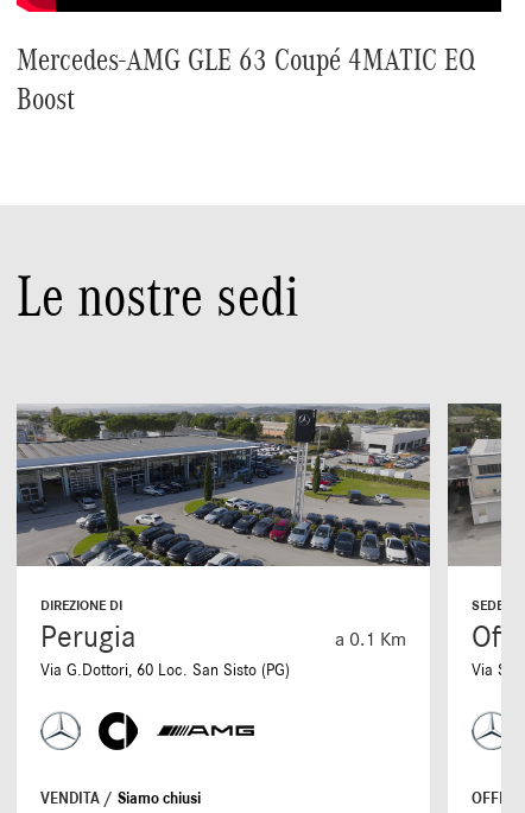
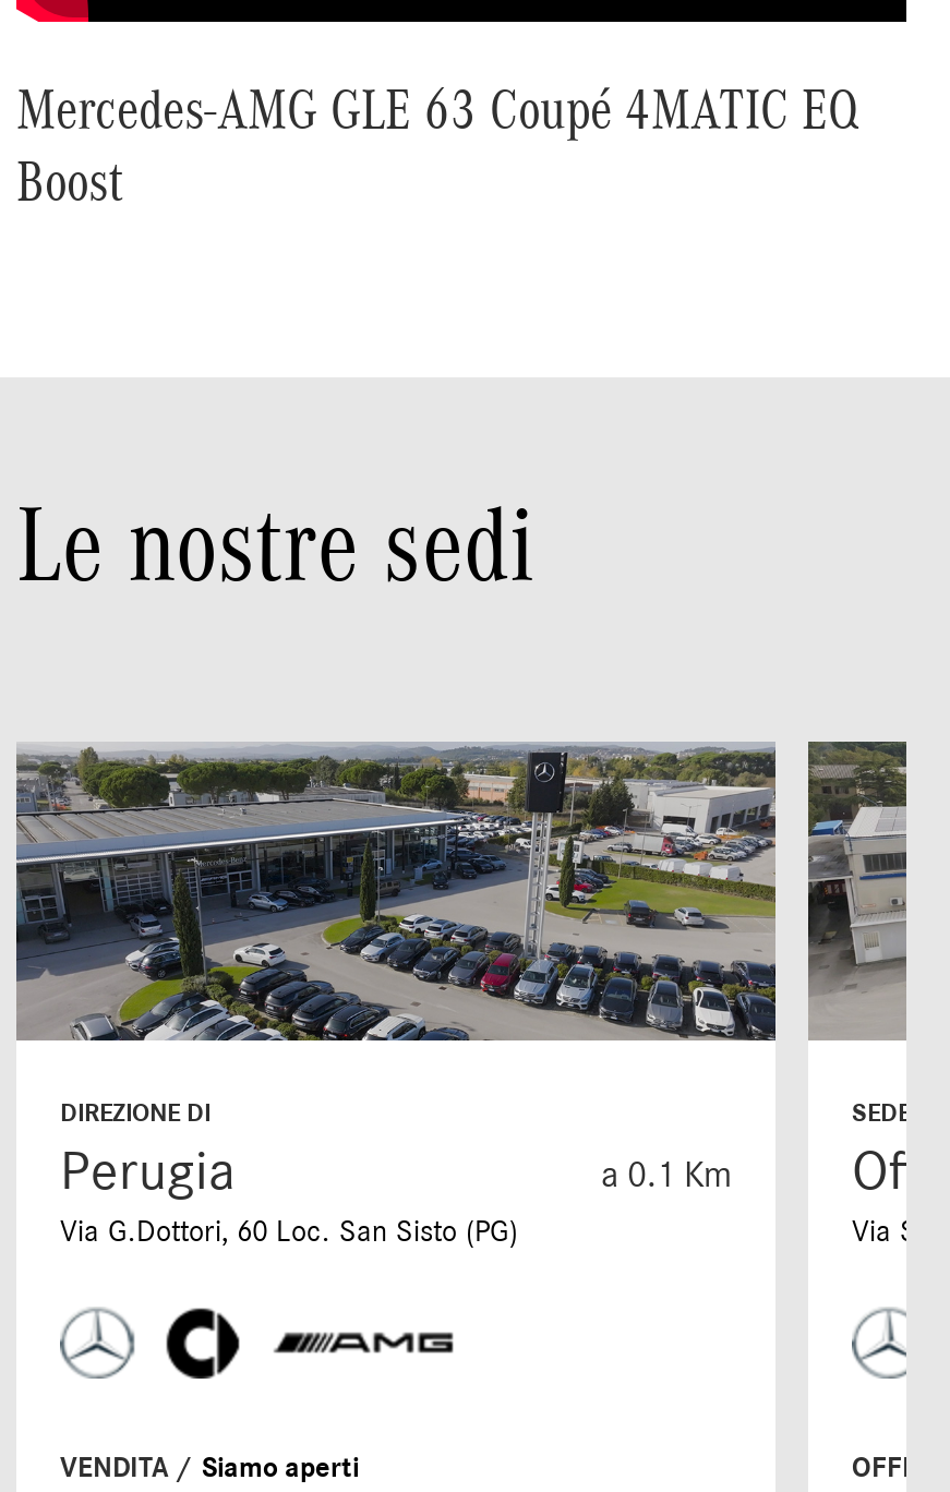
[40,791,201,806] VENDITA / Siamo chiusi -> [60,1454,359,1482] VENDITA / Siamo aperti

